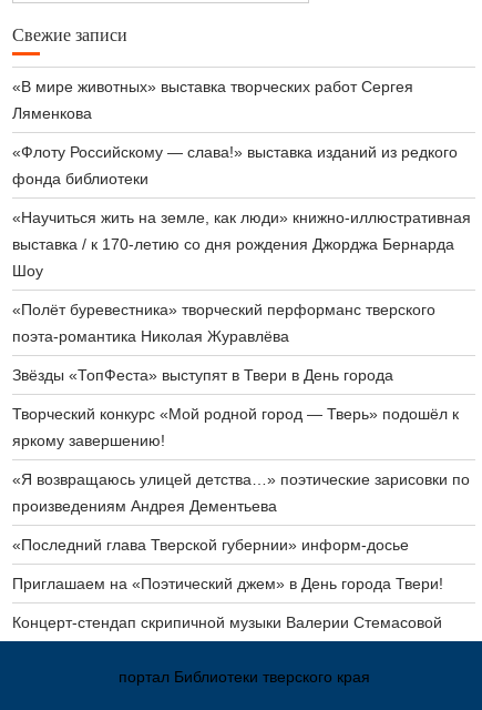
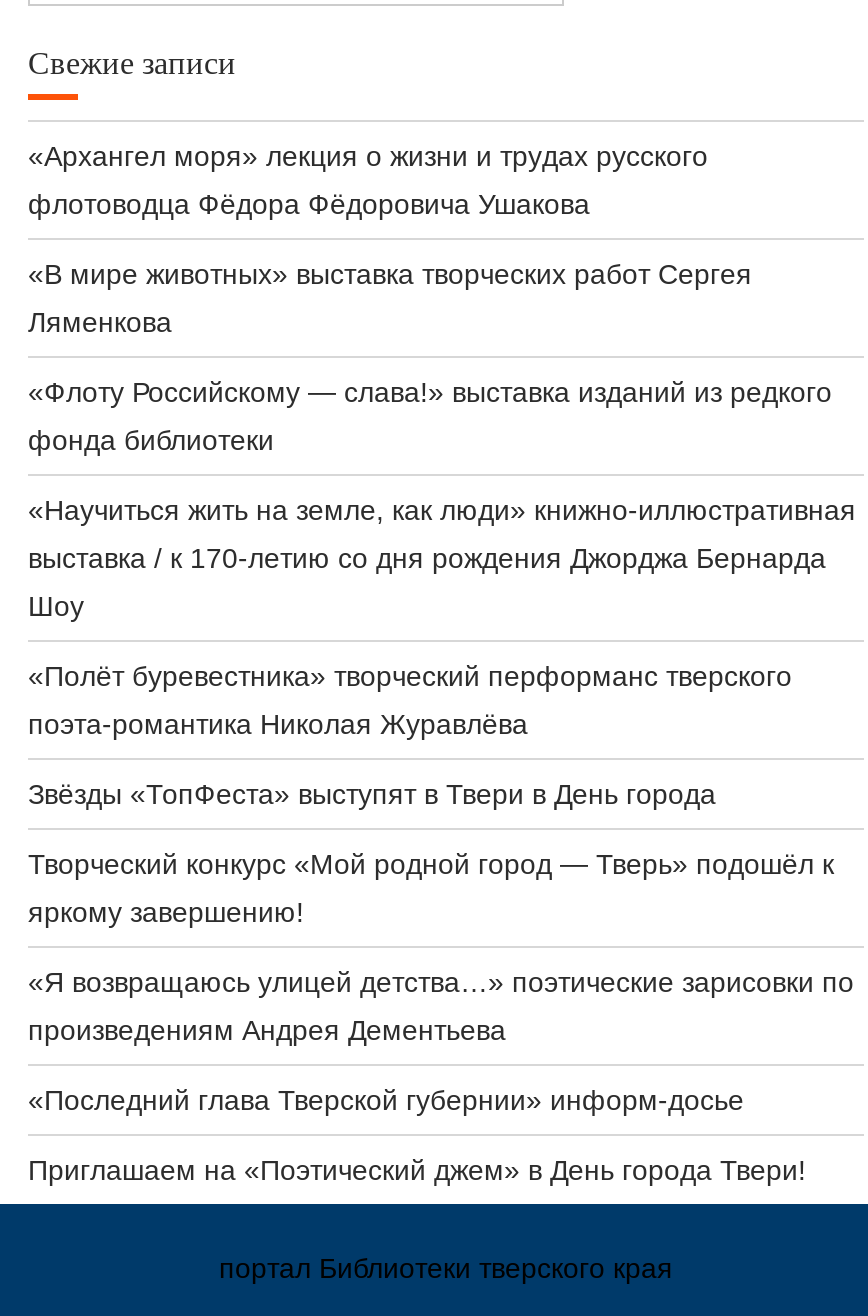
none -> [28,140,708,220] «Архангел моря» лекция о жизни и трудах русского | флотоводца Фёдора Фёдоровича Ушакова
moved [12,78,471,593] -> [28,258,856,1186]: «В мире животных» выставка творческих работ Сергея | Ляменкова | «Флоту Российскому — слава!» выставка изданий из редкого | ... | «Последний глава Тверской губернии» информ-досье | Приглашаем на «Поэтический джем» в День города Твери!
[12,614,442,631] Концерт-стендап скрипичной музыки Валерии Стемасовой -> none

